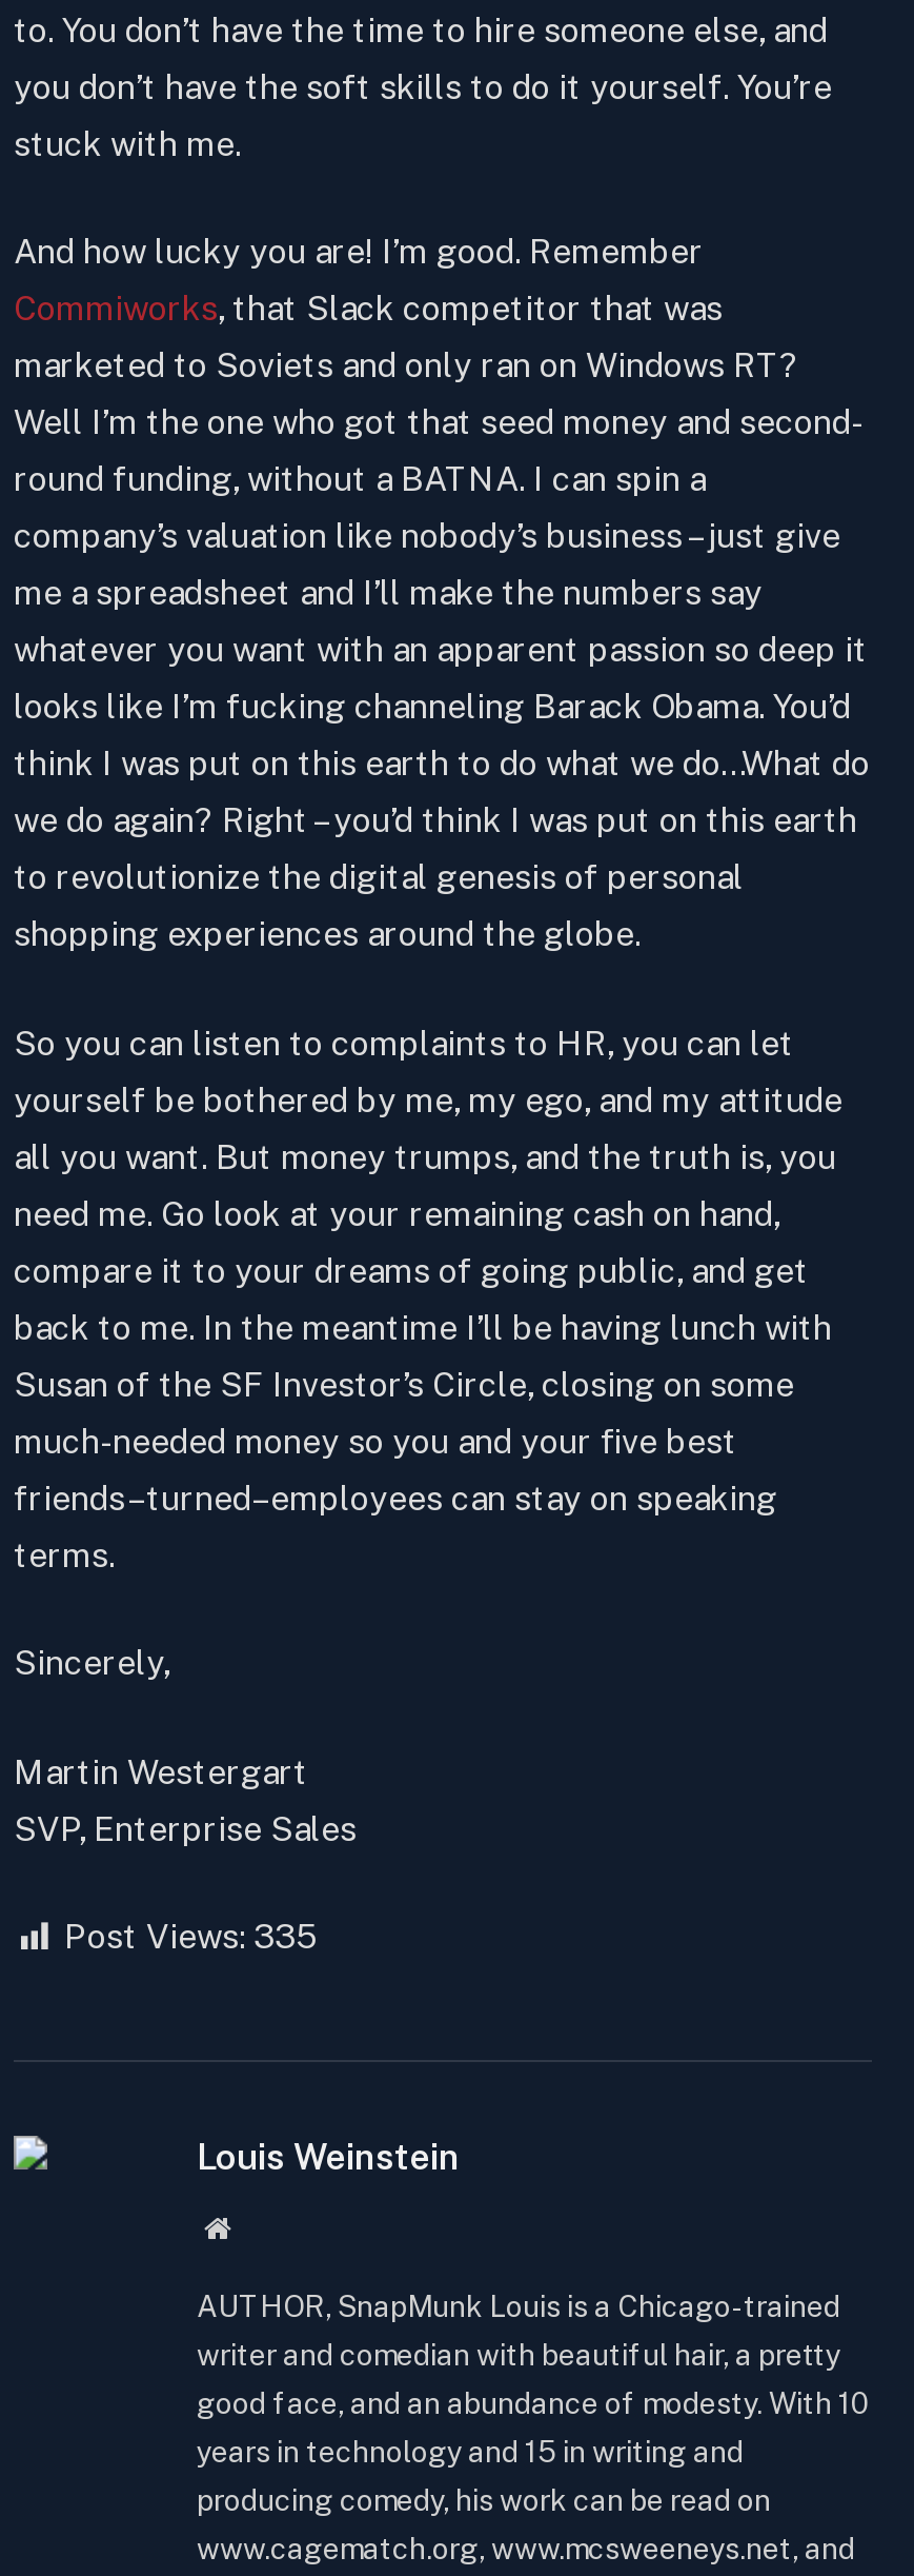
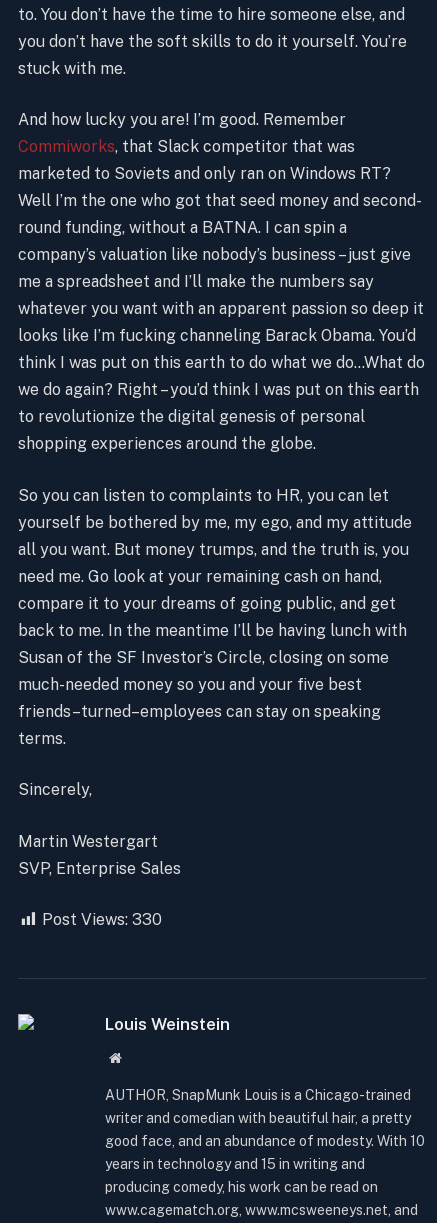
[64,1918,317,1958] Post Views: 335 -> [42,910,162,929] Post Views: 330

